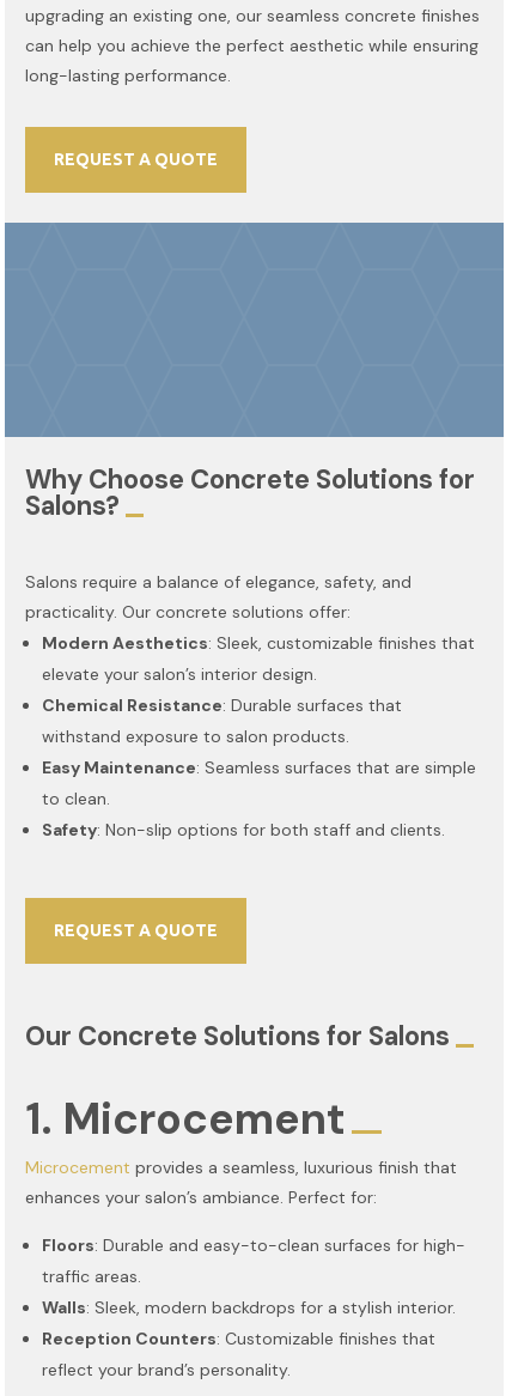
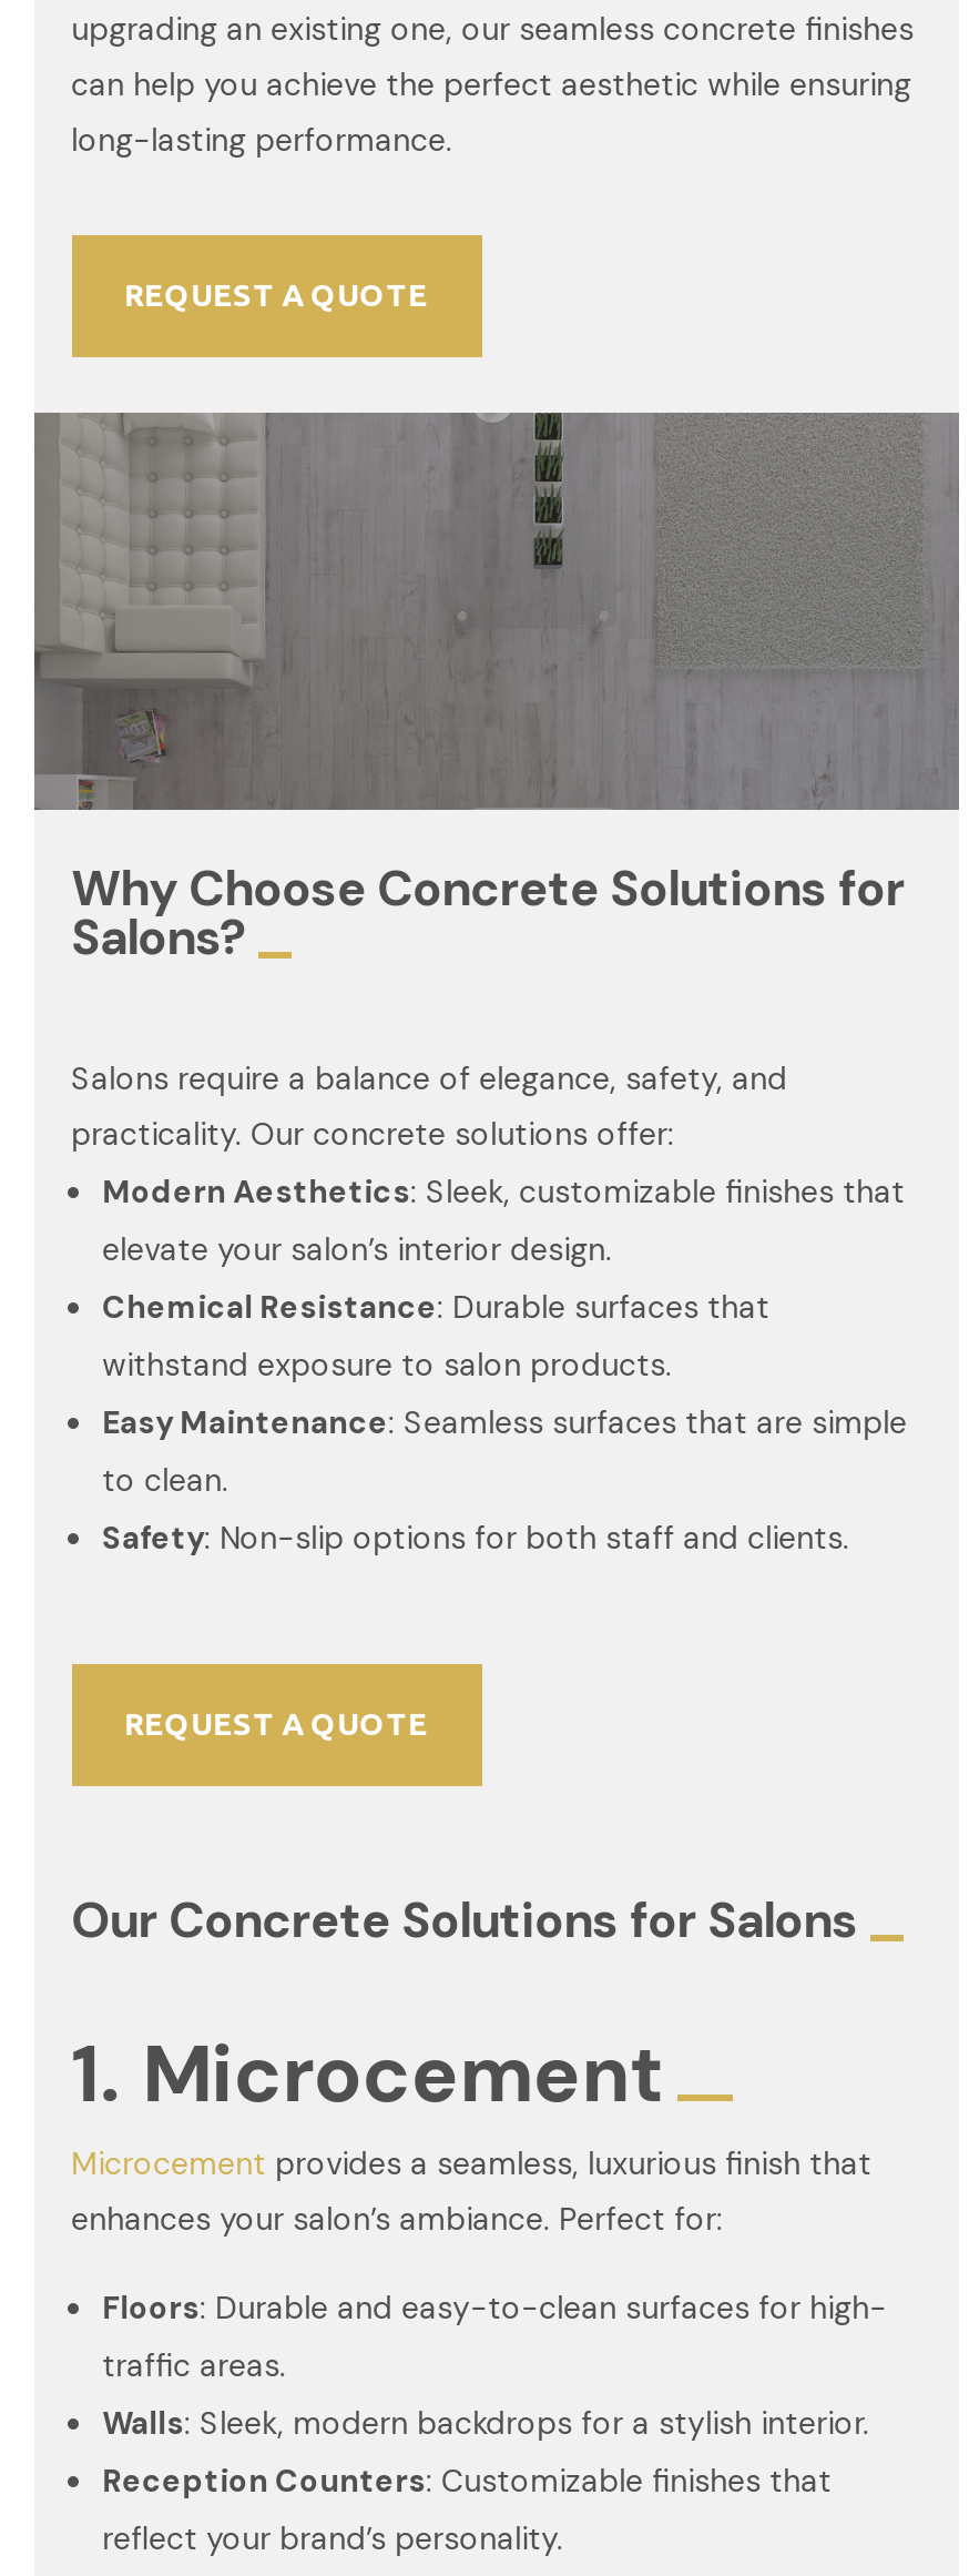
none -> [32,410,959,812] [image]

